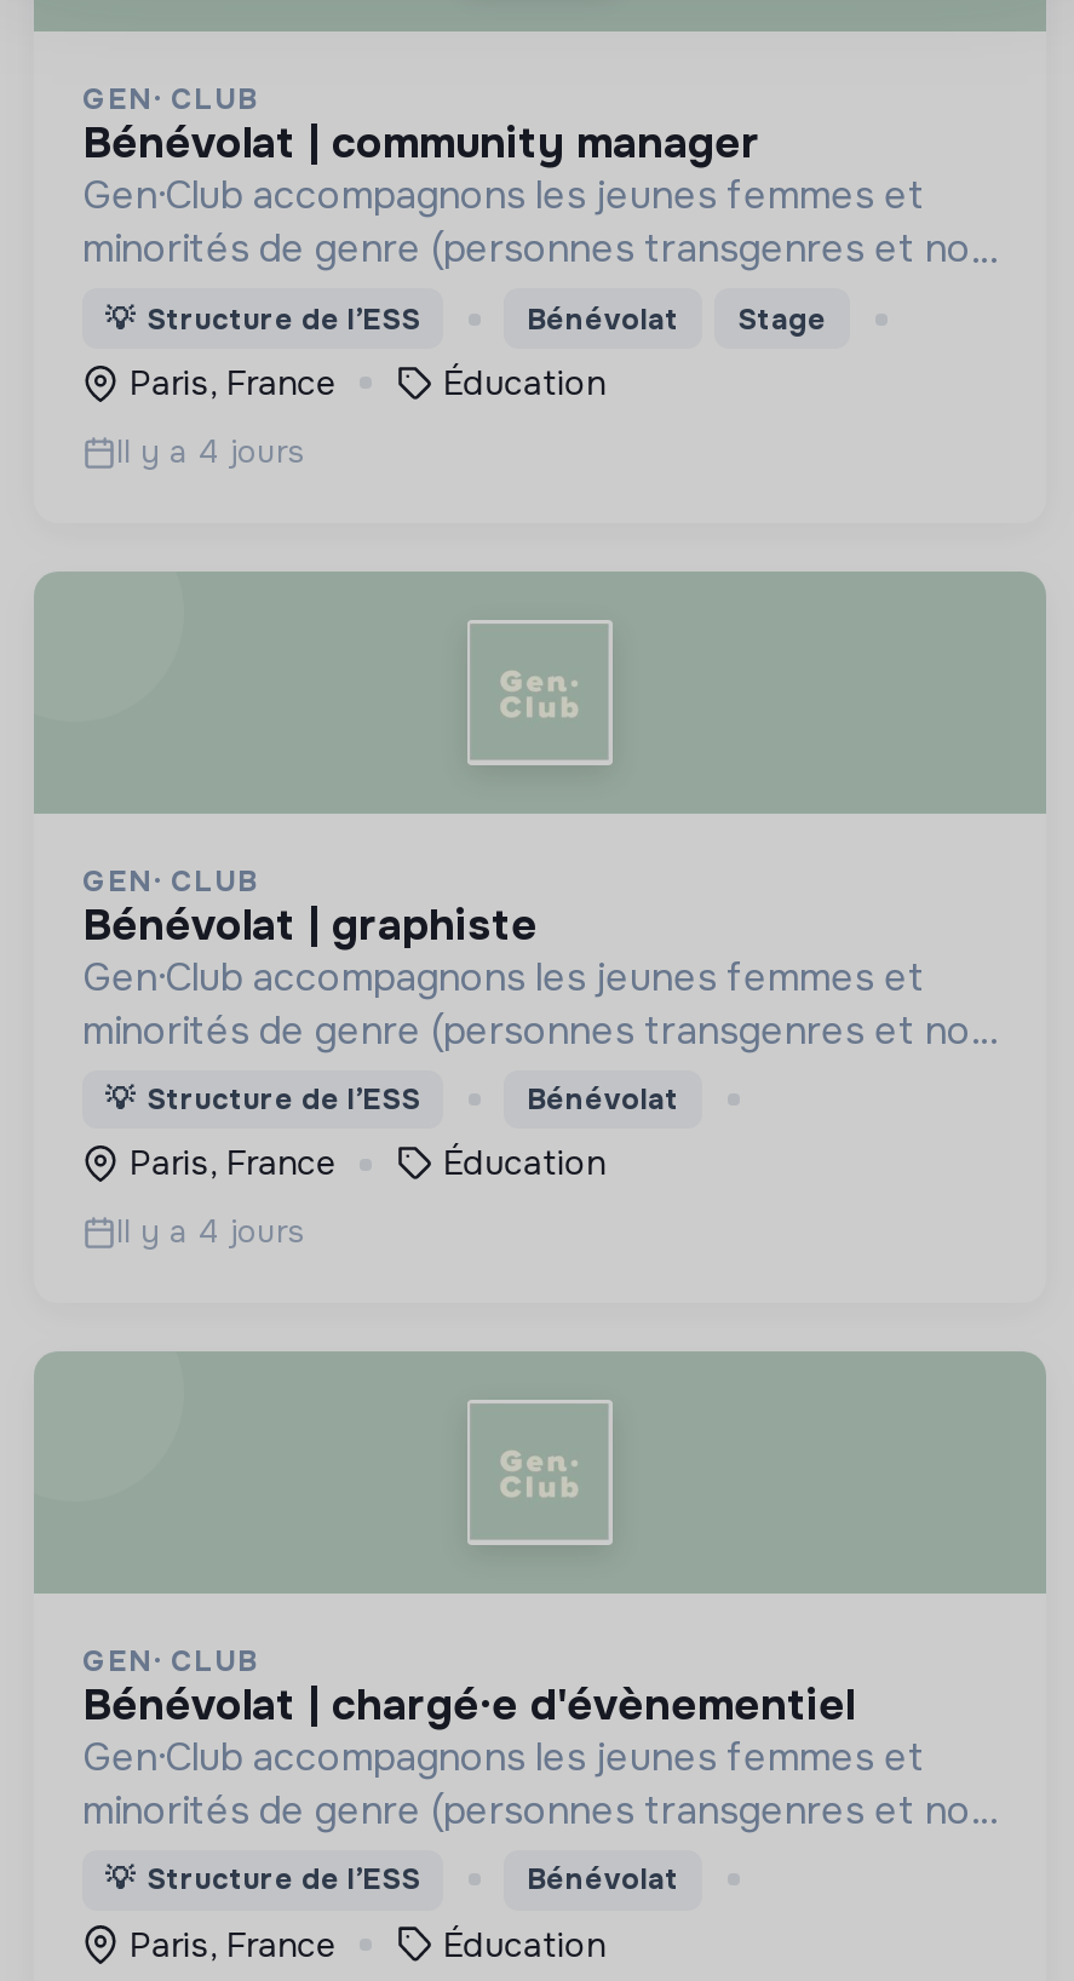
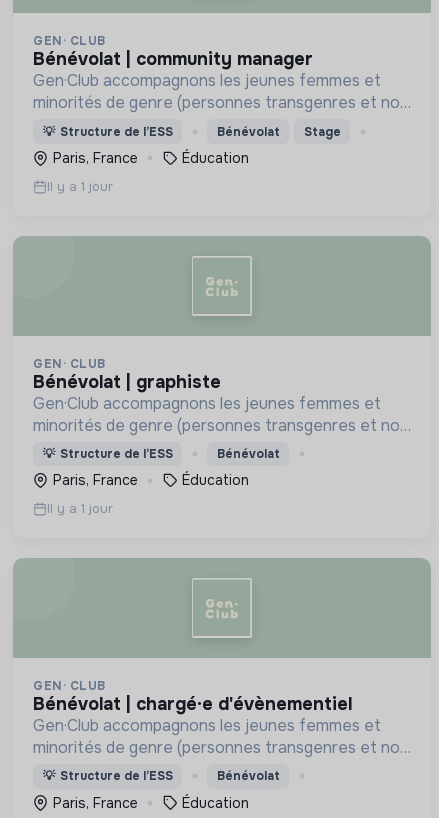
[116,431,305,472] Il y a 4 jours -> [47,178,113,195] Il y a 1 jour
[116,1211,305,1252] Il y a 4 jours -> [47,500,113,517] Il y a 1 jour

